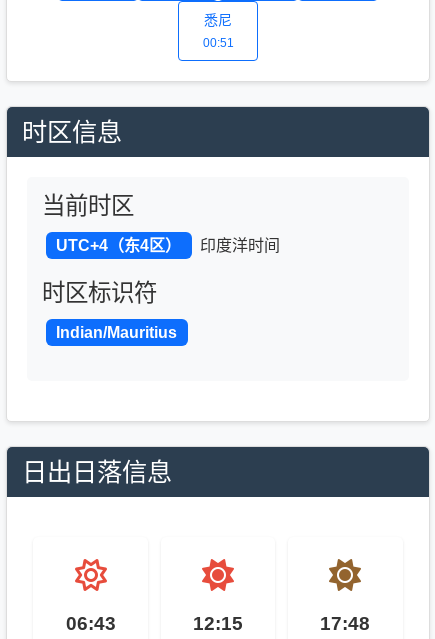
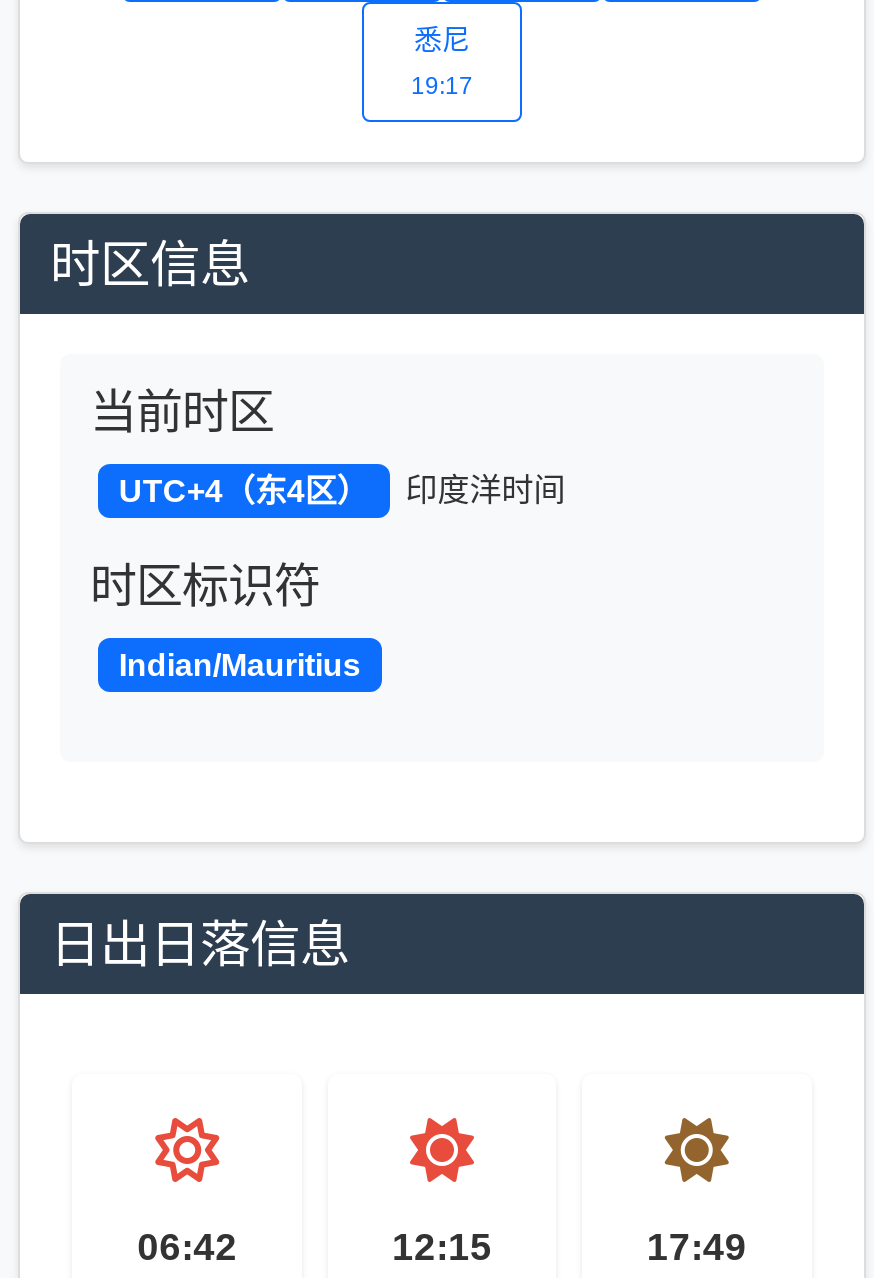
[202,36,233,50] 00:51 -> [411,72,473,100] 19:17
[66,613,116,634] 06:43 -> [137,1227,237,1269] 06:42
[320,613,370,634] 17:48 -> [647,1227,747,1269] 17:49

